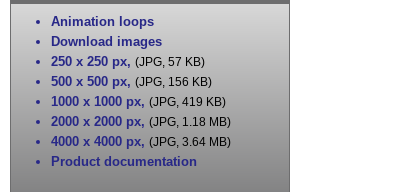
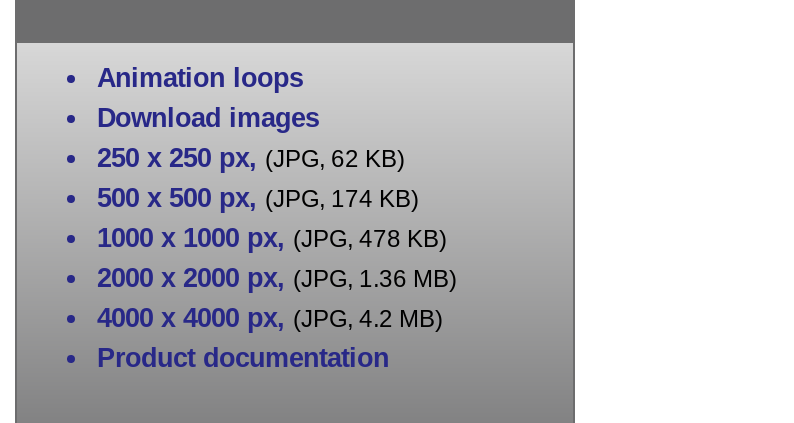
[51,54,205,69] 250 x 250 px, (JPG, 57 KB) -> [97,143,405,173] 250 x 250 px, (JPG, 62 KB)
[51,74,212,89] 500 x 500 px, (JPG, 156 KB) -> [97,183,419,213] 500 x 500 px, (JPG, 174 KB)
[51,94,226,109] 1000 x 1000 px, (JPG, 419 KB) -> [97,223,447,253] 1000 x 1000 px, (JPG, 478 KB)
[51,114,231,129] 2000 x 2000 px, (JPG, 1.18 MB) -> [97,263,457,293] 2000 x 2000 px, (JPG, 1.36 MB)
[51,134,231,149] 4000 x 4000 px, (JPG, 3.64 MB) -> [97,303,443,333] 4000 x 4000 px, (JPG, 4.2 MB)

